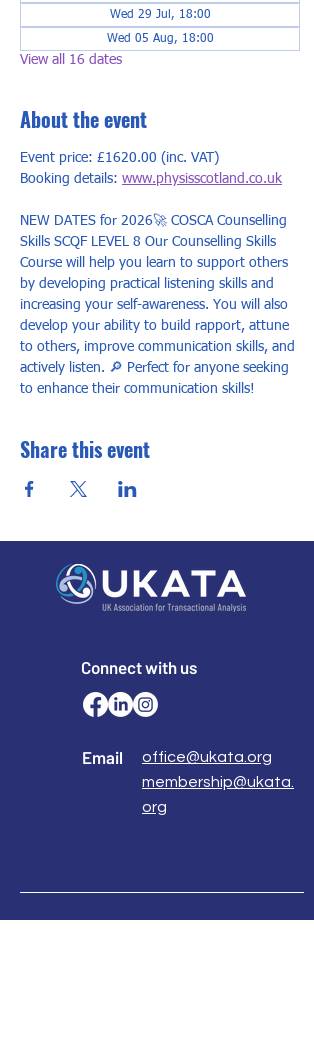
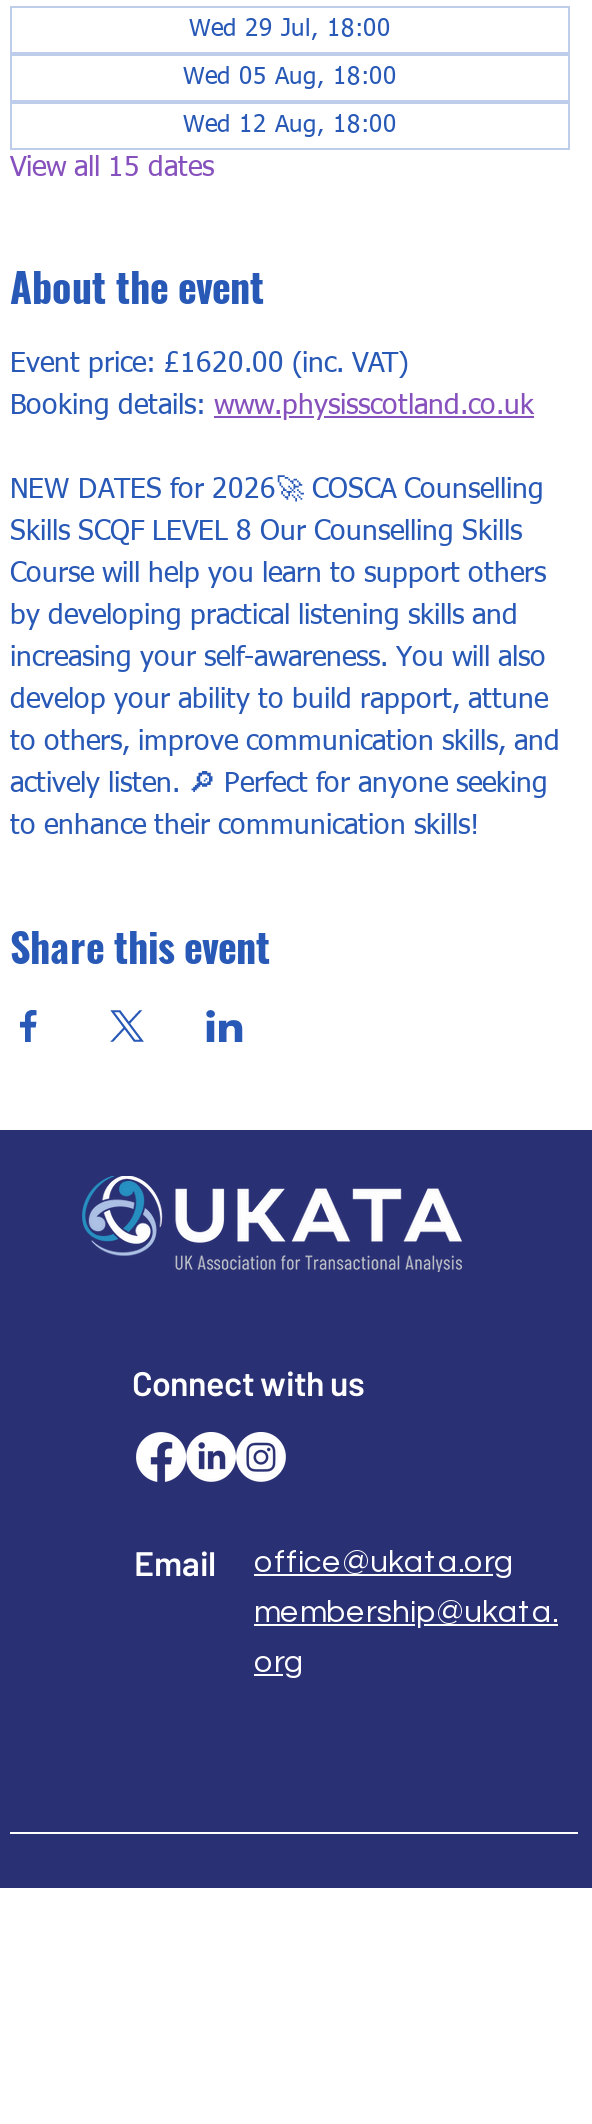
[20,53,122,67] View all 16 dates -> [10,114,397,182] Wed 12 Aug, 18:00 | View all 15 dates

